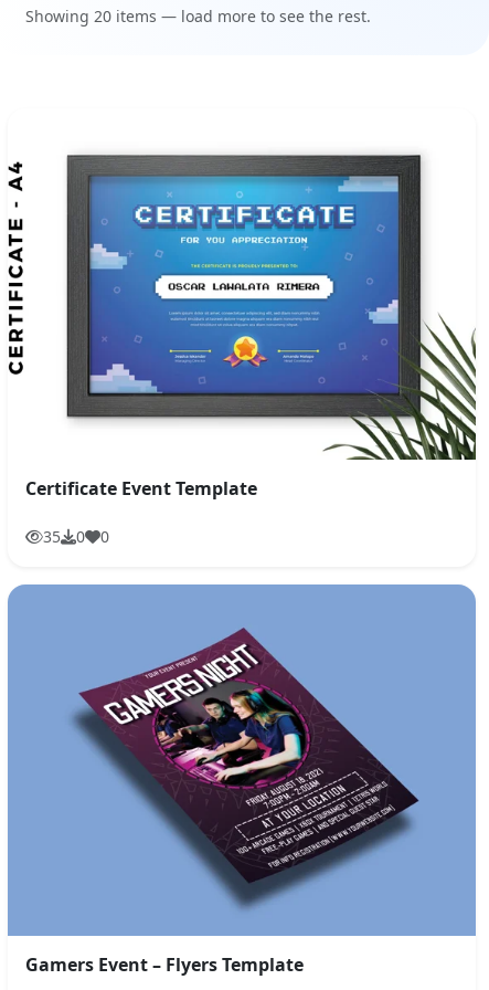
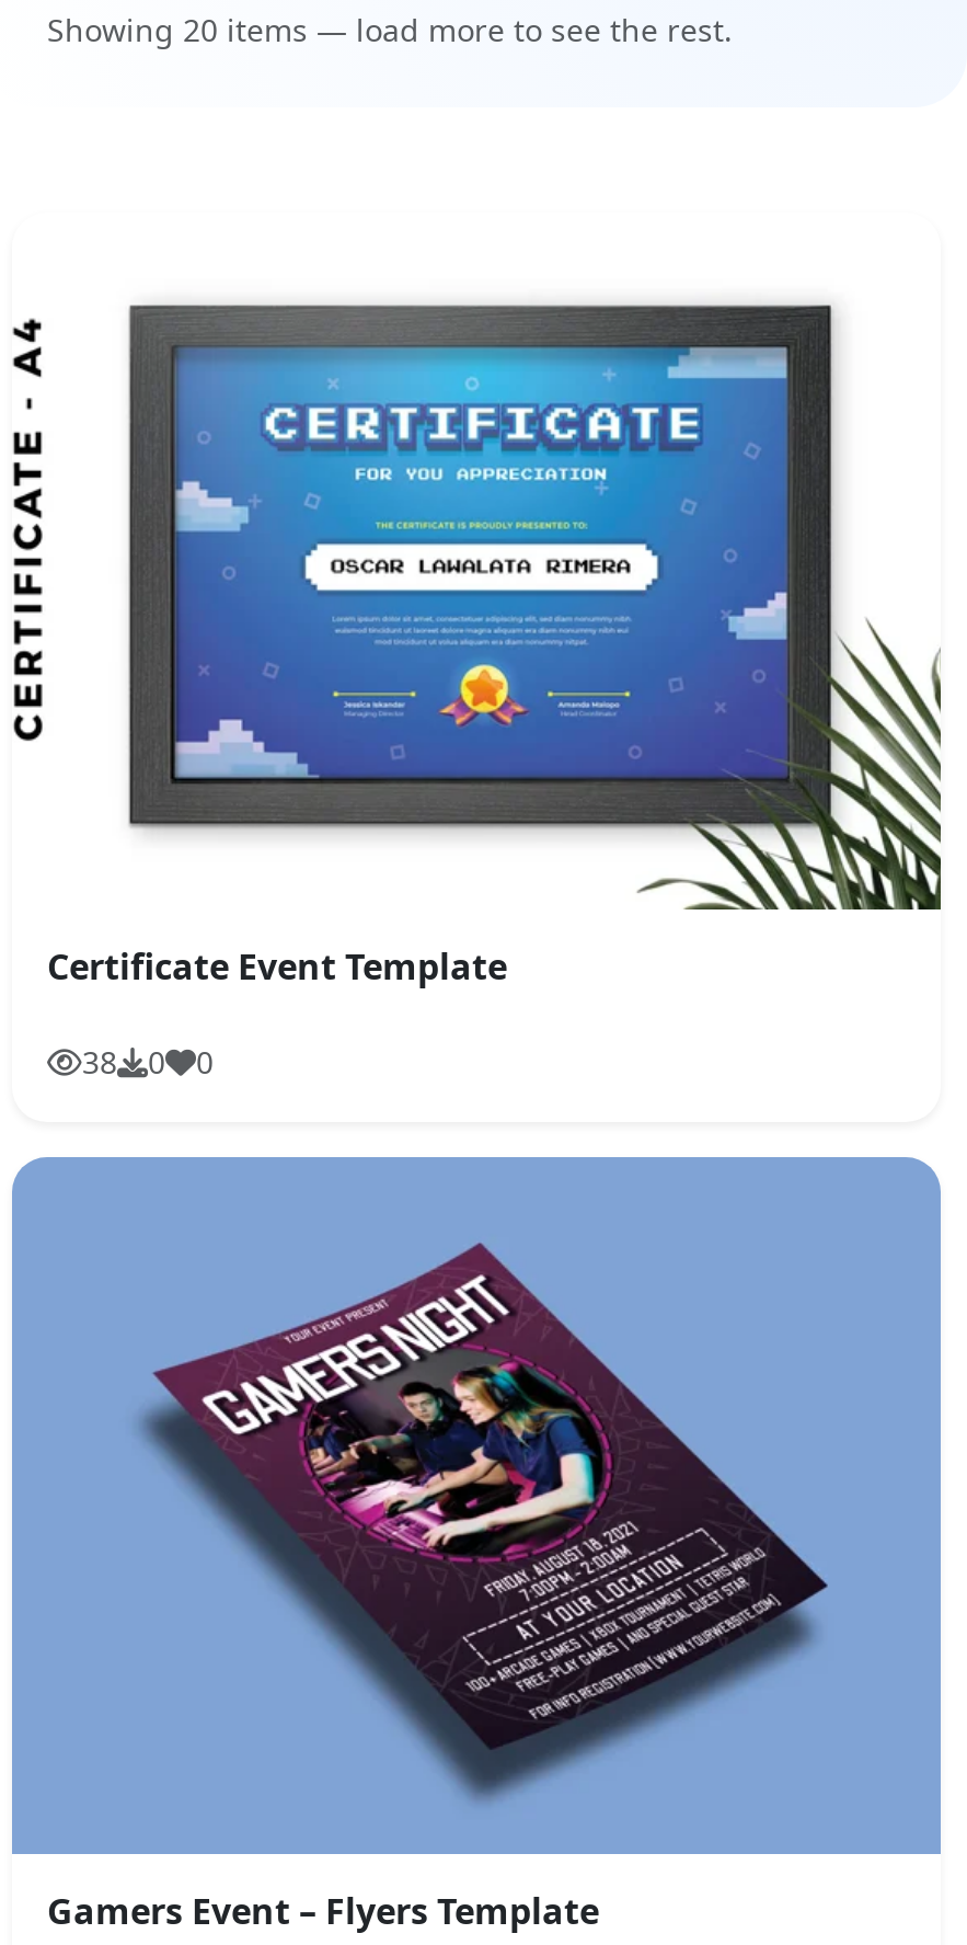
[43,526,109,547] 35 0 0 -> [82,1041,214,1082] 38 0 0

